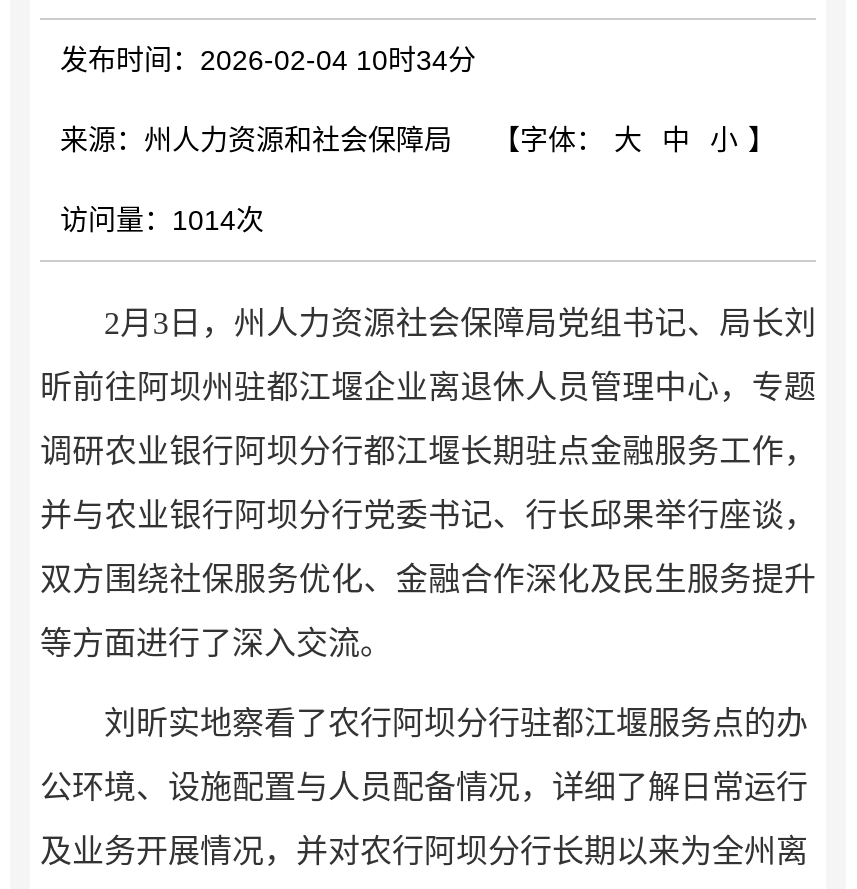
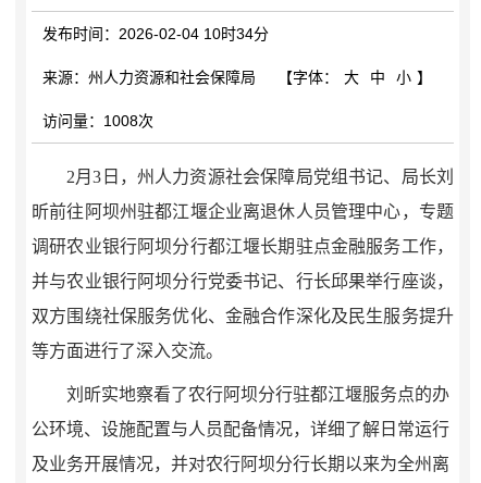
[60,204,264,236] 访问量：1014次 -> [42,112,153,129] 访问量：1008次

